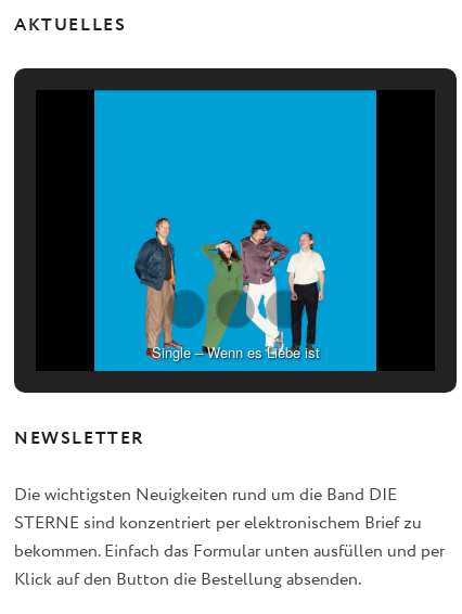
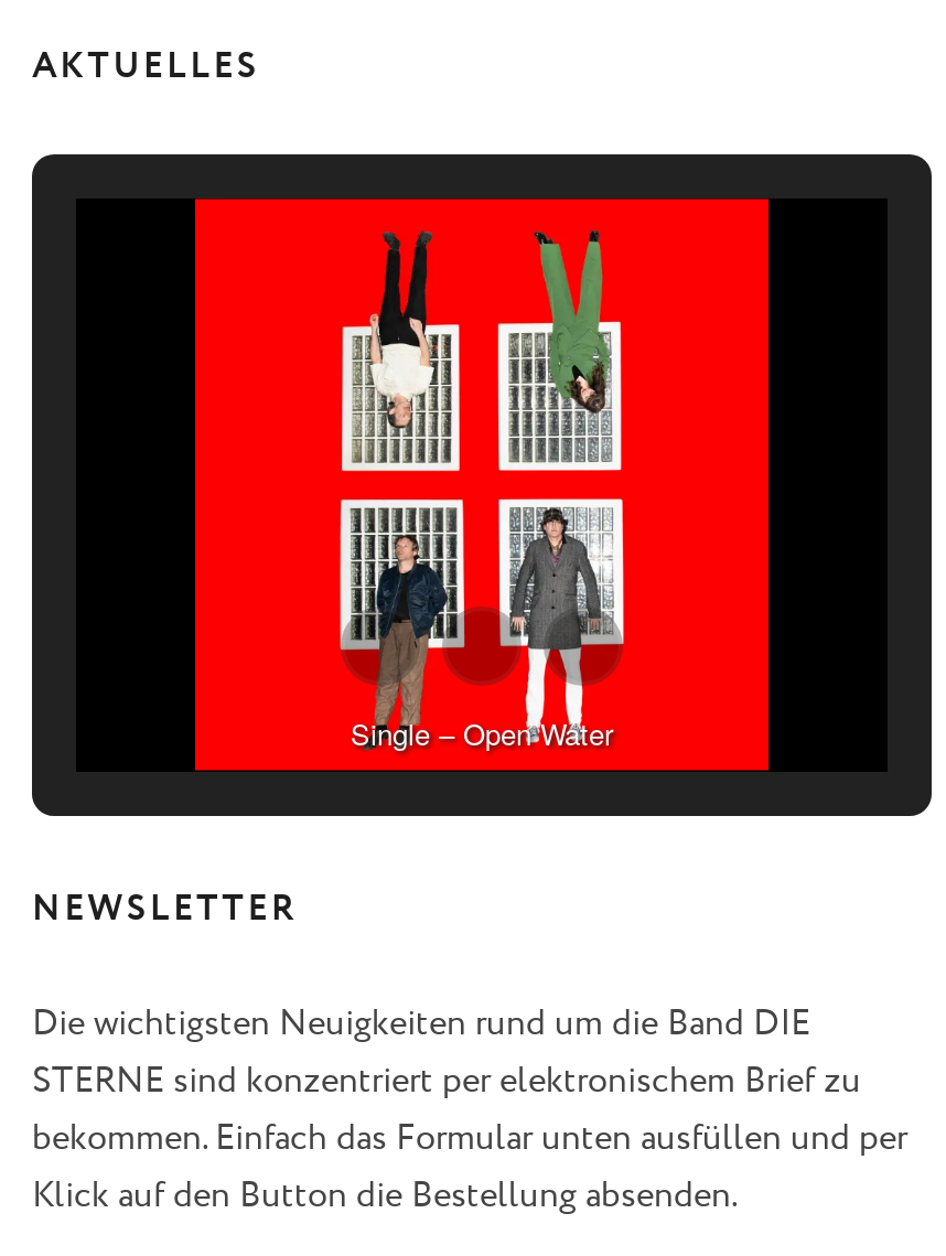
[93,89,377,372] [image] | Single – Wenn es Liebe ist -> [193,197,771,773] [image] | Single – Open Water

